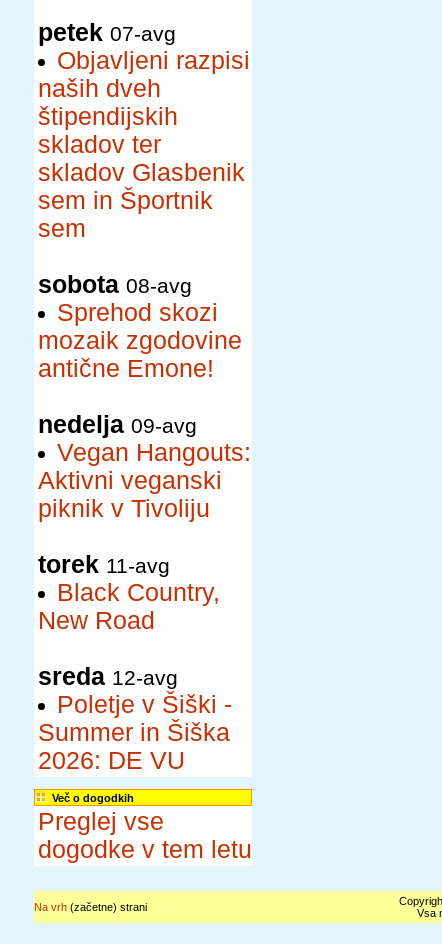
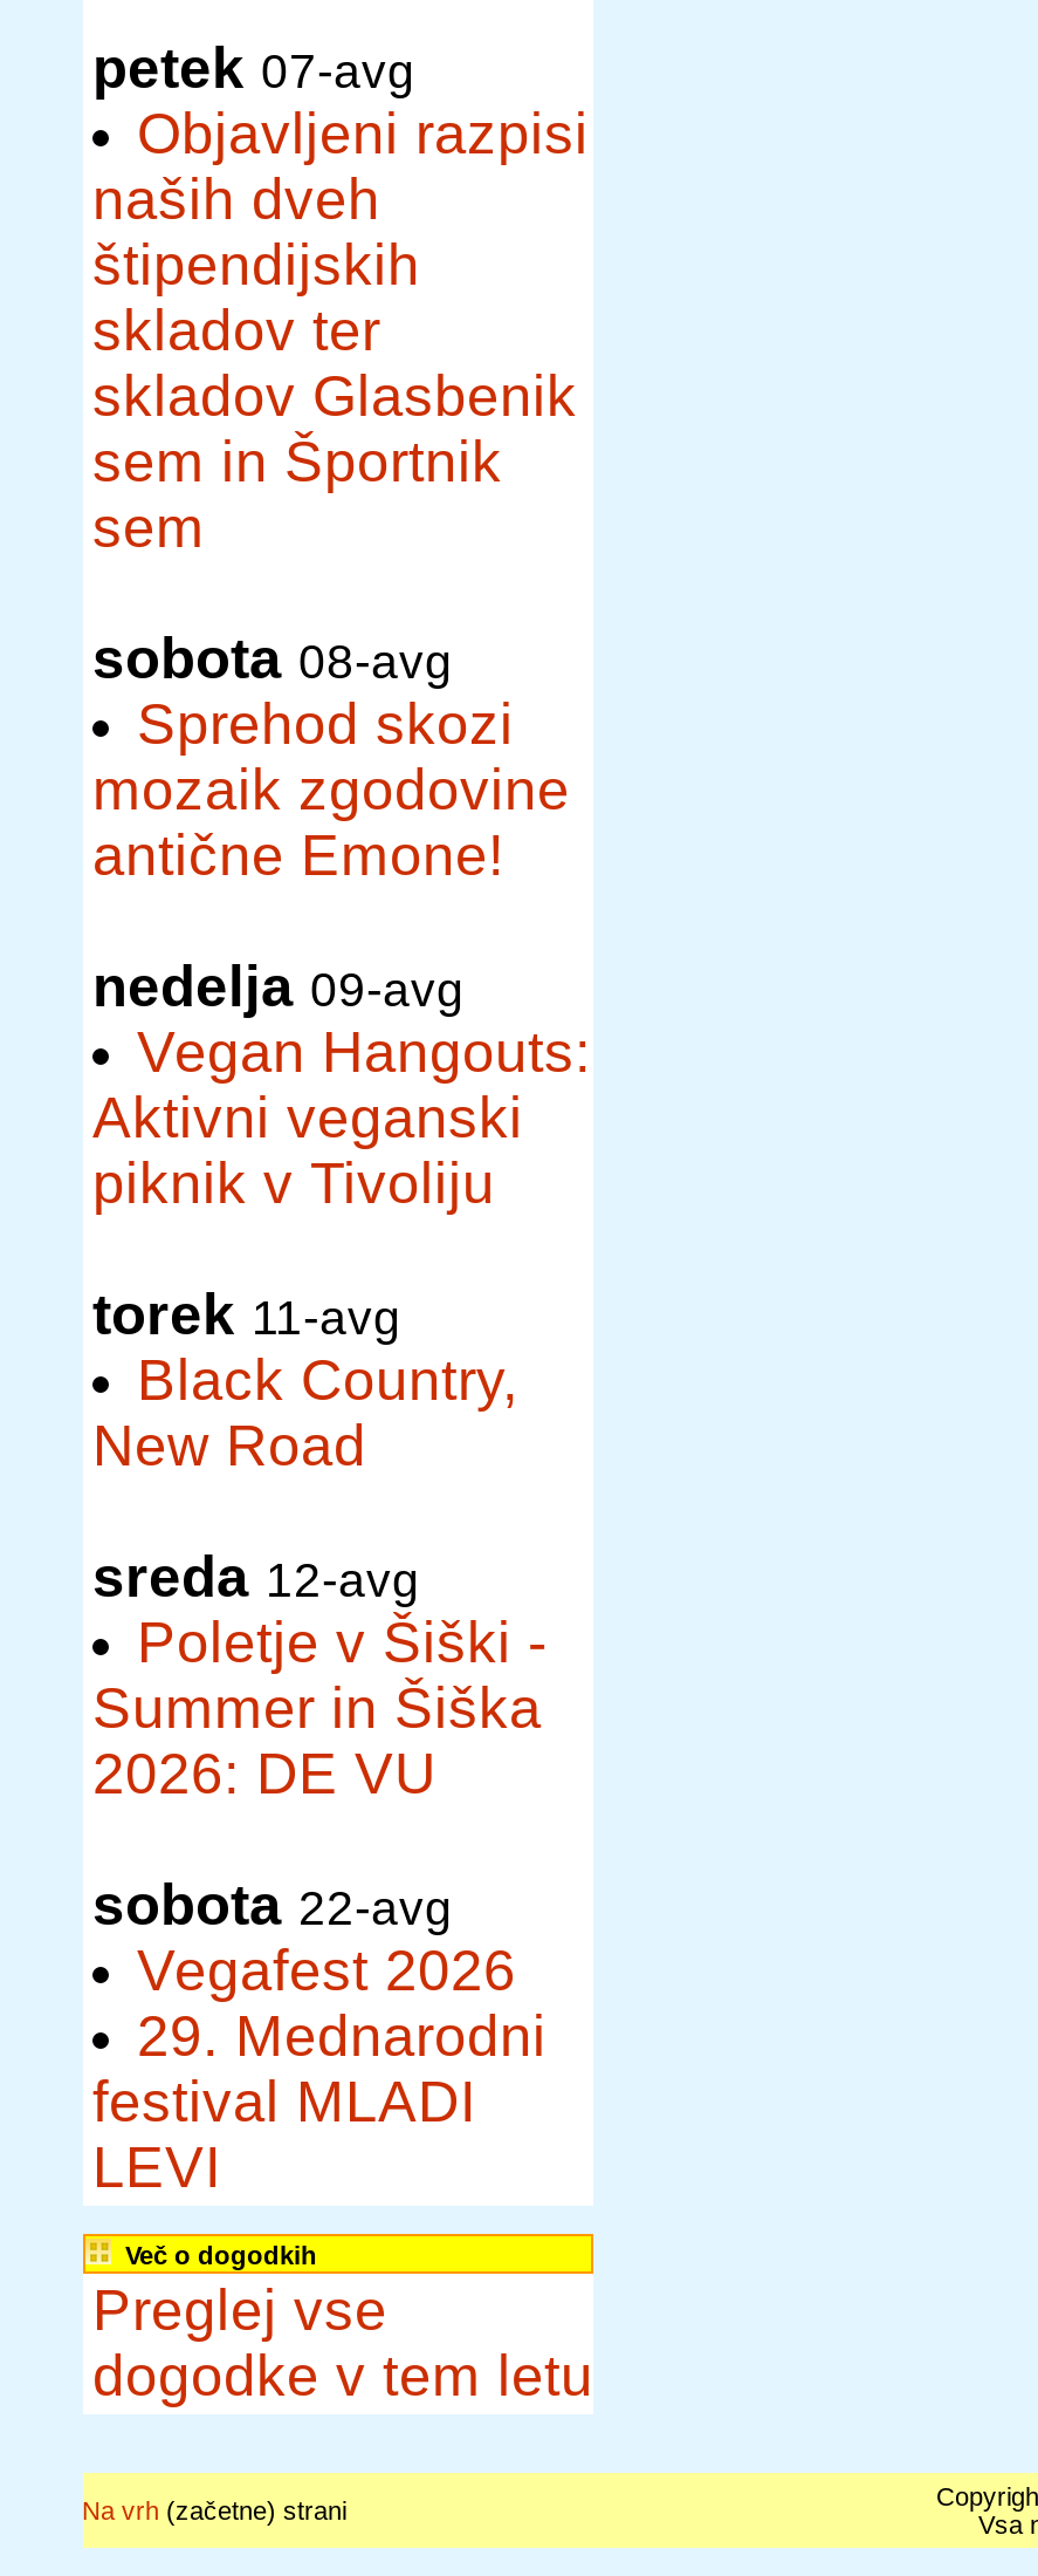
none -> [92,1873,547,2199] sobota 22-avg | Vegafest 2026 | 29. Mednarodni | festival MLADI | LEVI

